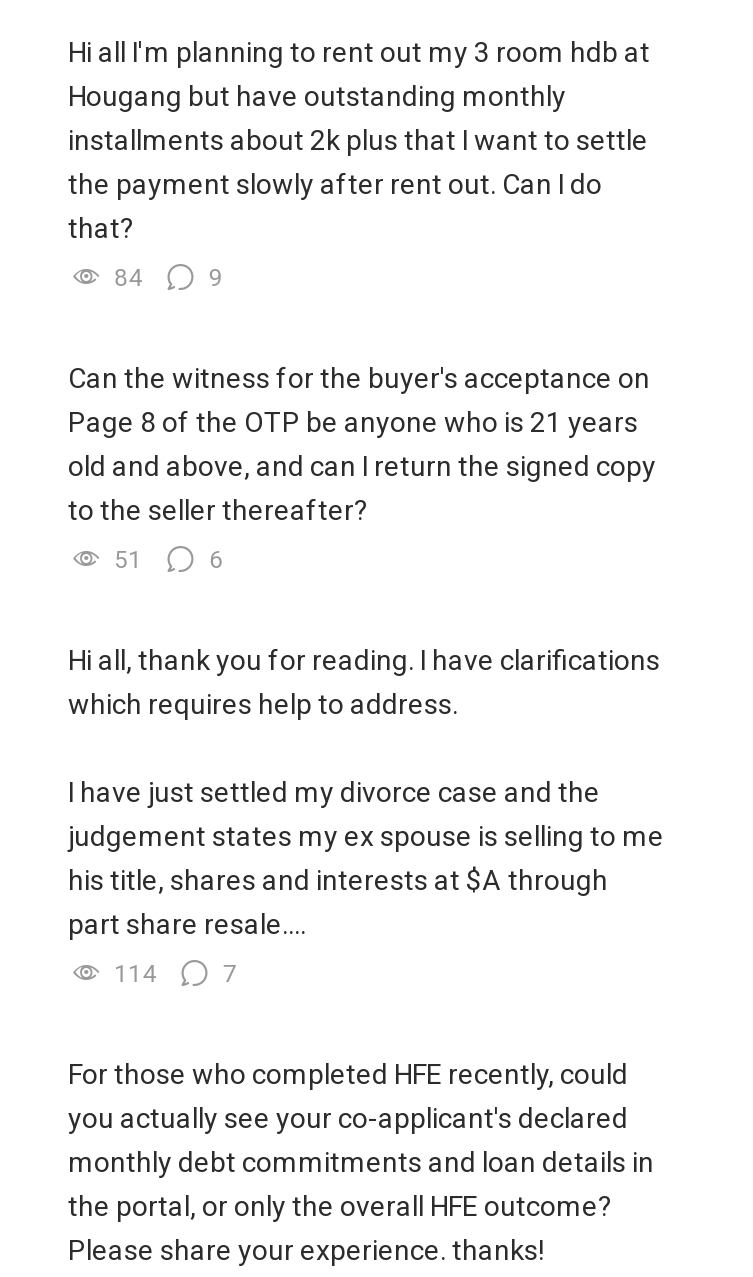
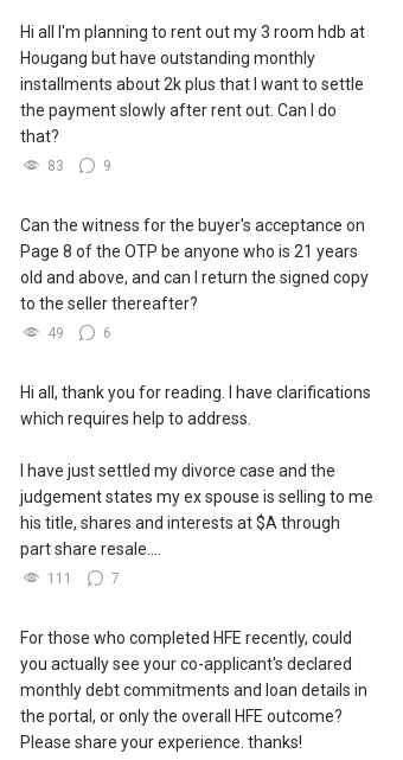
[114,265,142,293] 84 -> [48,158,64,175] 83
[114,547,142,575] 51 -> [48,325,64,342] 49
[114,961,156,989] 114 -> [48,571,73,587] 111

